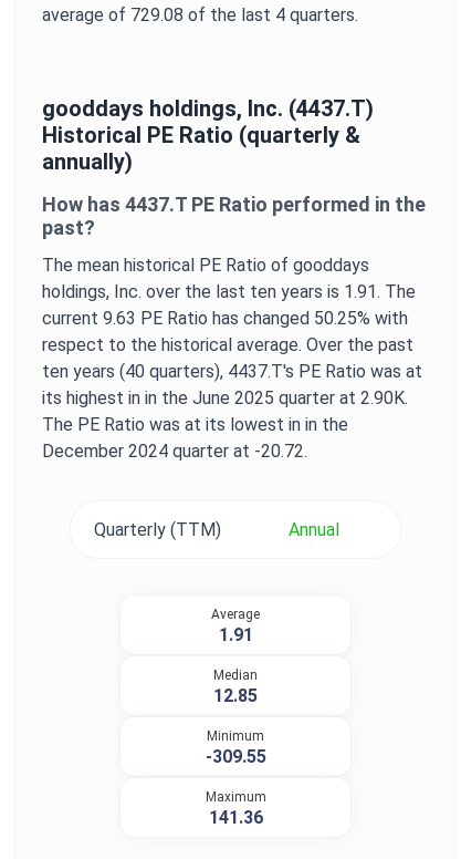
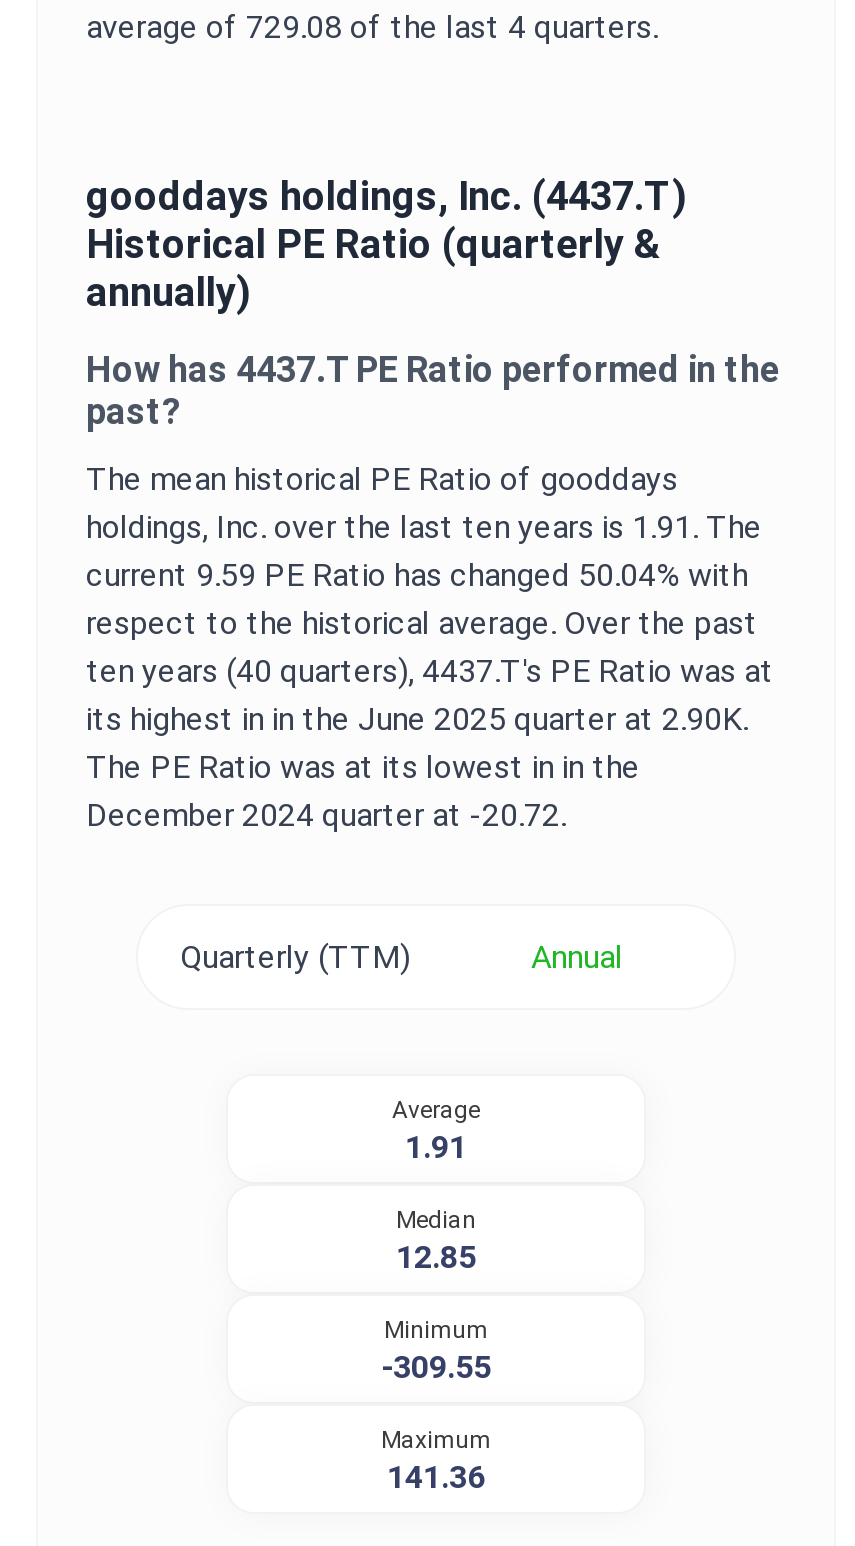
[42,308,408,329] current 9.63 PE Ratio has changed 50.25% with -> [86,556,748,594] current 9.59 PE Ratio has changed 50.04% with

